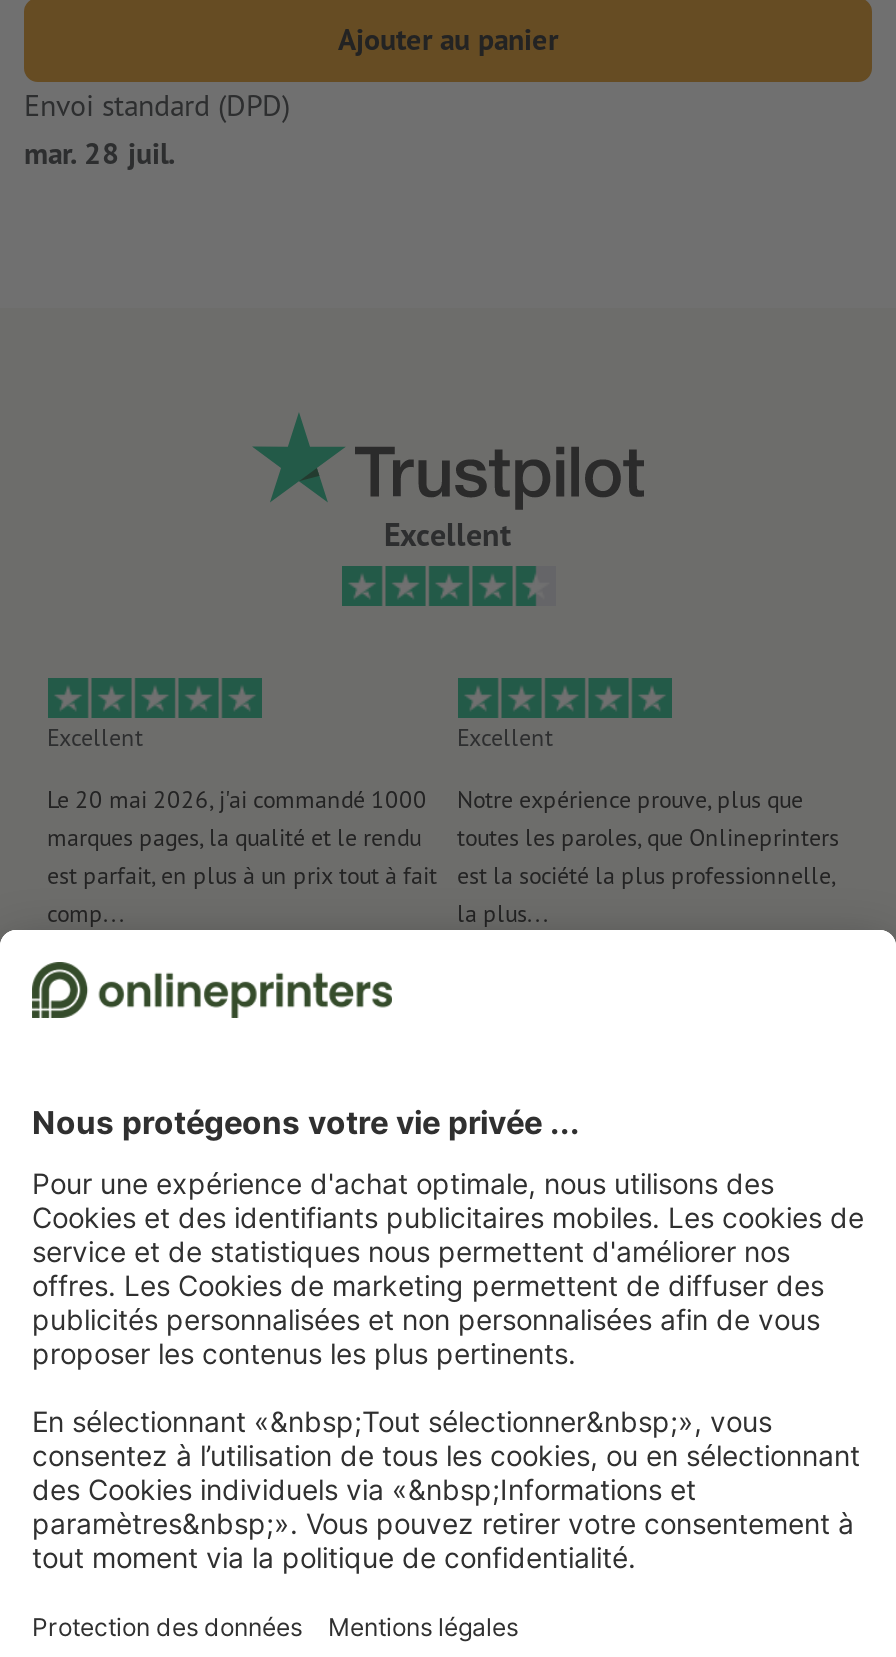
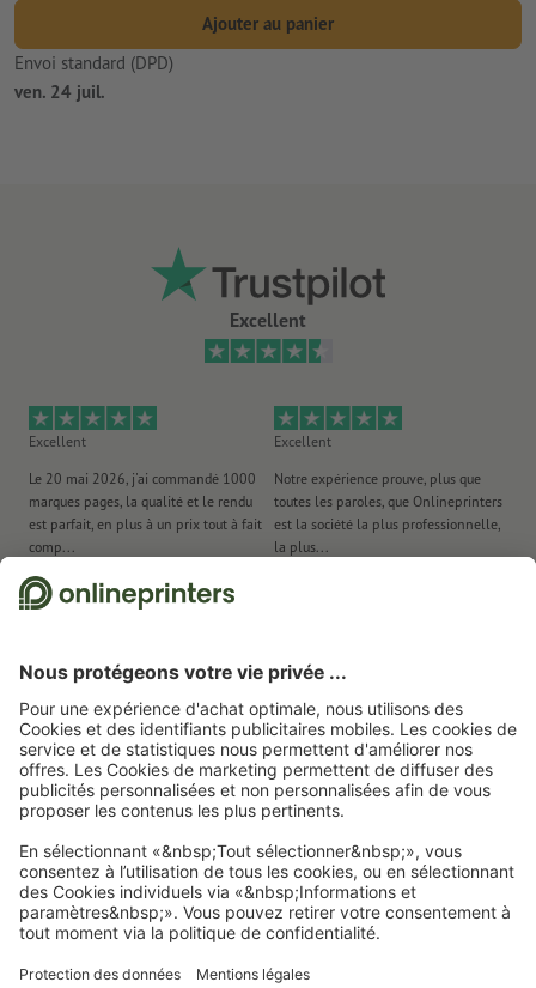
[24,134,176,172] mar. 28 juil. -> [14,80,105,103] ven. 24 juil.

